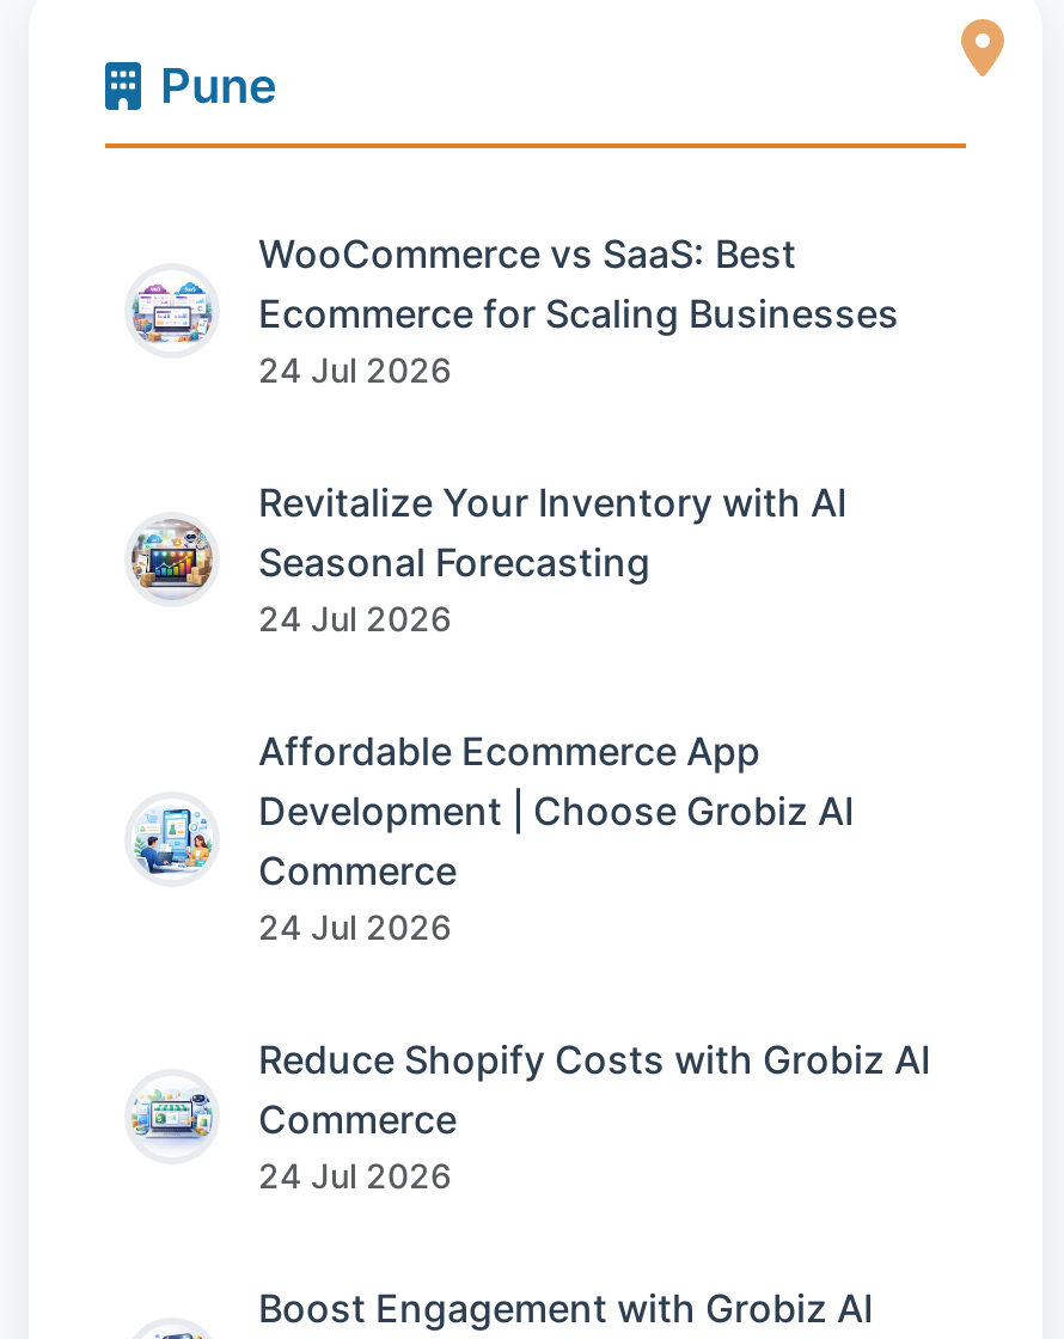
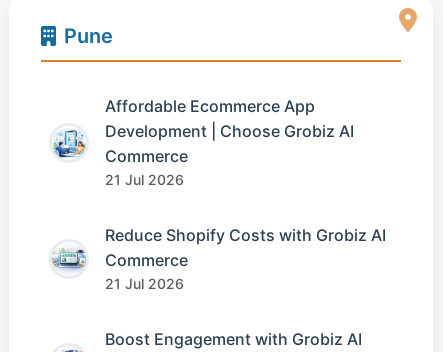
[127,230,899,638] [image] | WooCommerce vs SaaS: Best | Ecommerce for Scaling Businesses | 24 Jul 2026 | Revitalize Your Inventory with AI | Seasonal Forecasting | 24 Jul 2026 -> none
[127,514,218,607] [image] -> none
[258,906,452,947] 24 Jul 2026 -> [105,171,184,188] 21 Jul 2026
[258,1155,452,1196] 24 Jul 2026 -> [105,275,184,292] 21 Jul 2026

